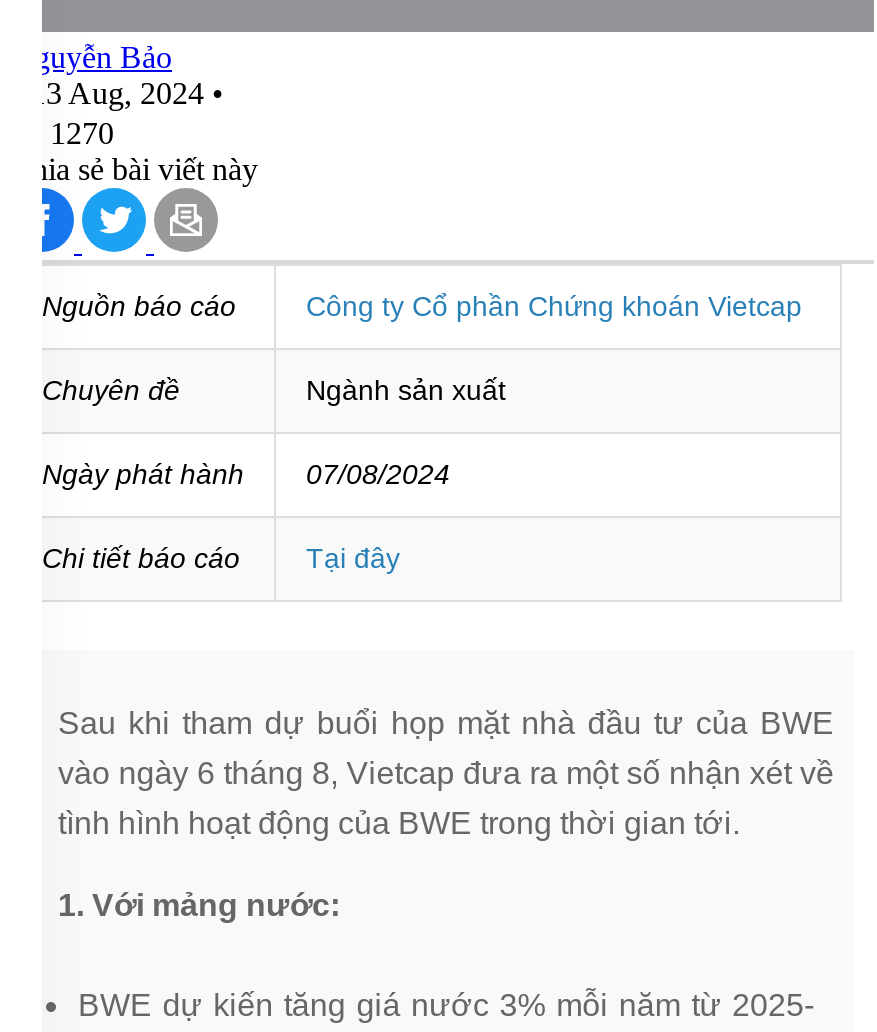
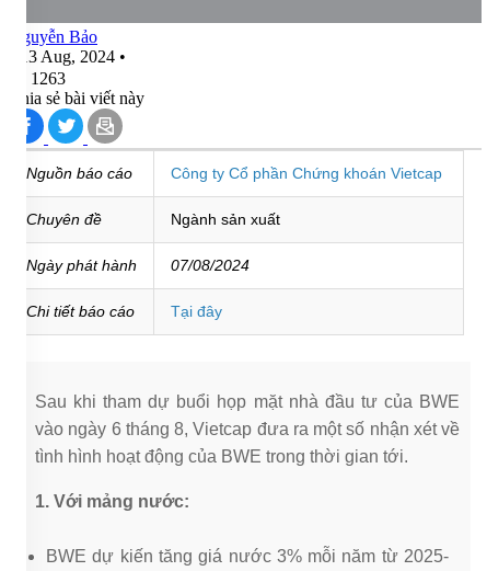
[50,116,114,150] 1270 -> [31,69,66,88] 1263

